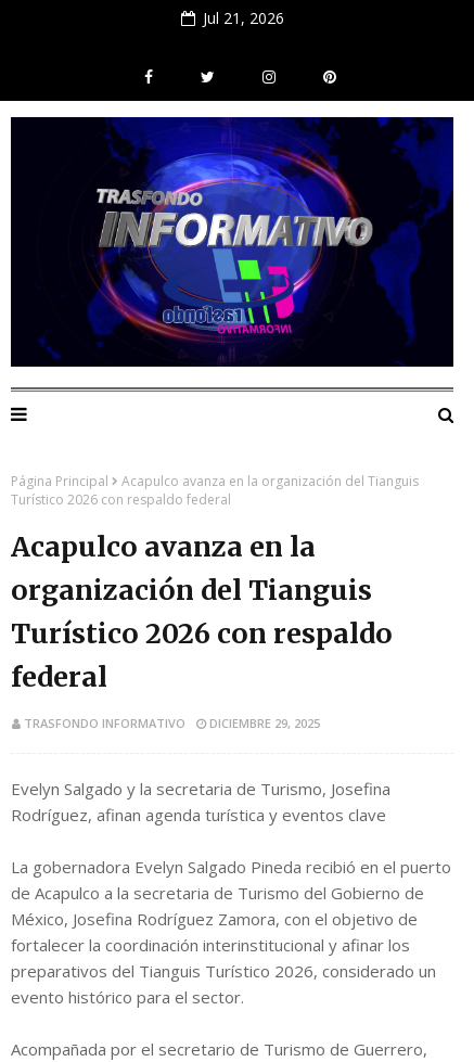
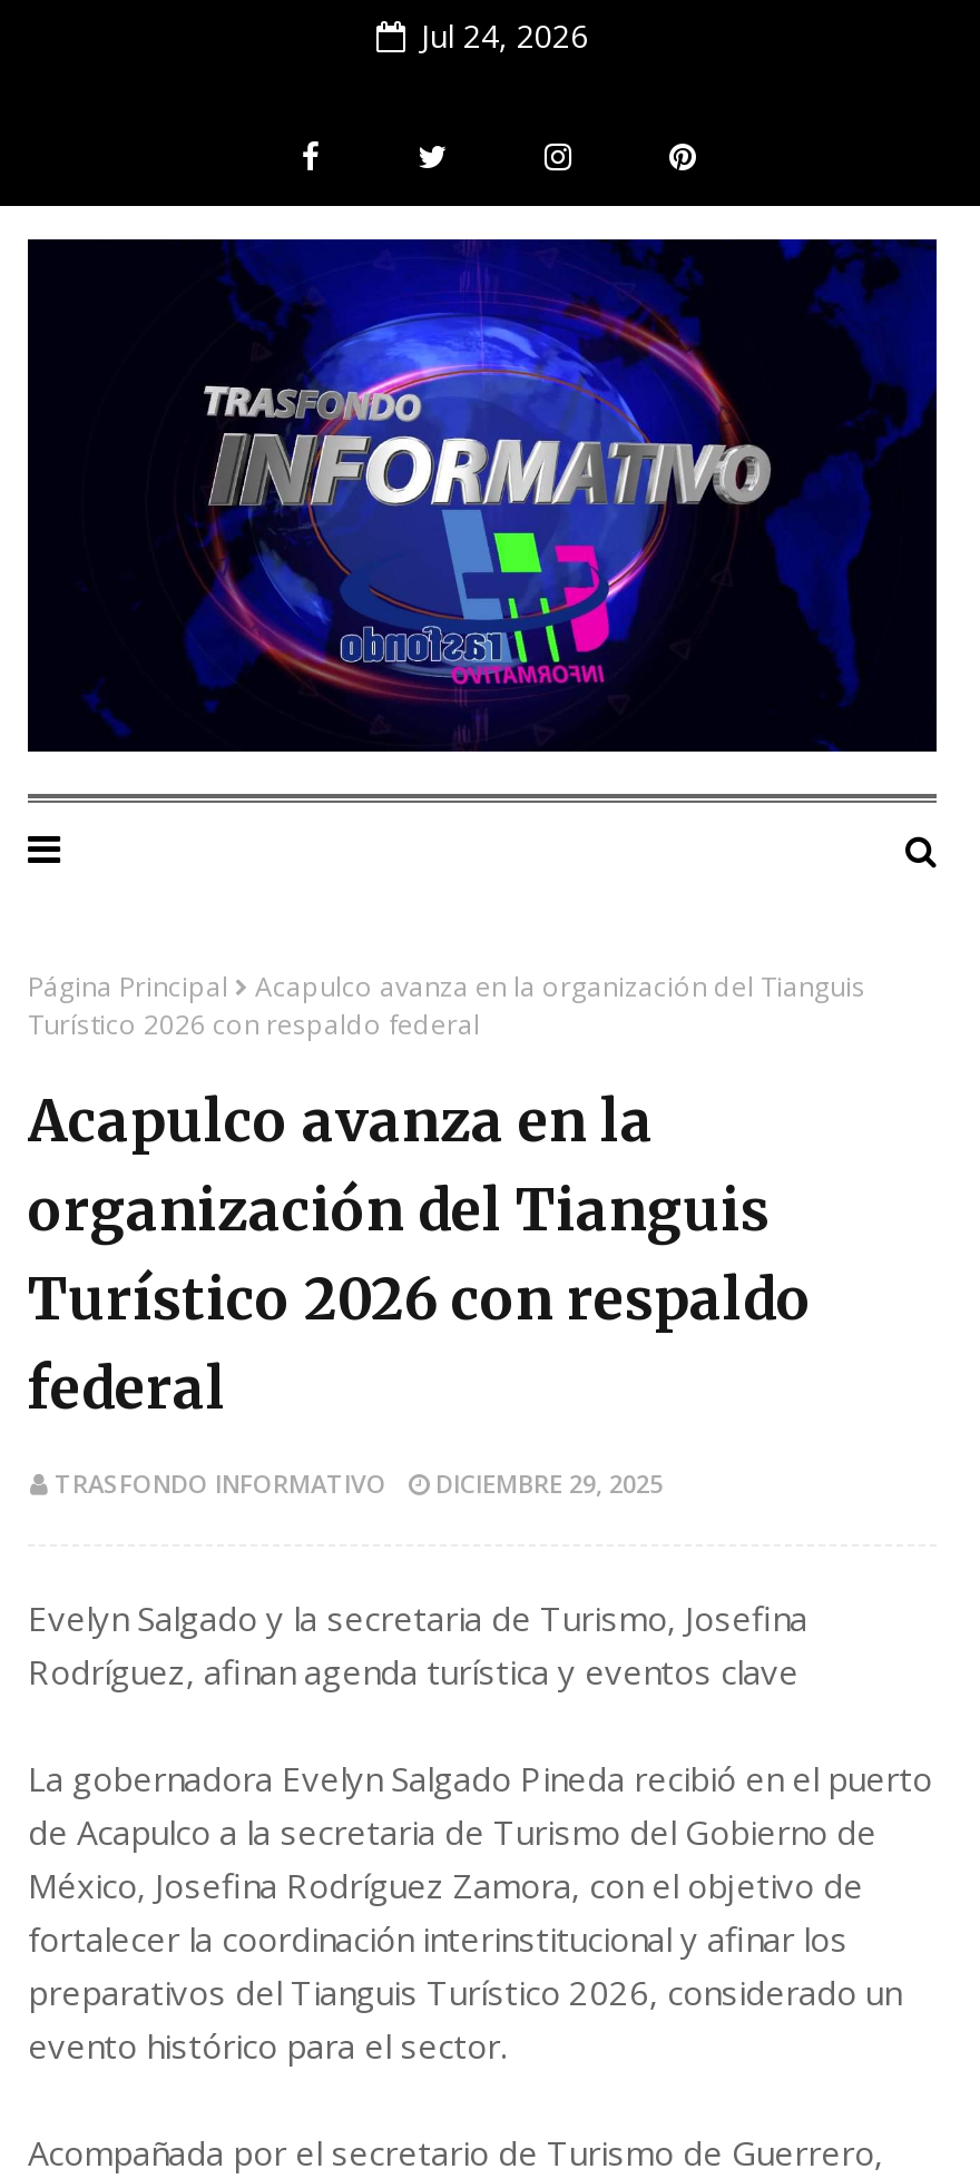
[202,8,284,28] Jul 21, 2026 -> [421,14,588,57] Jul 24, 2026

